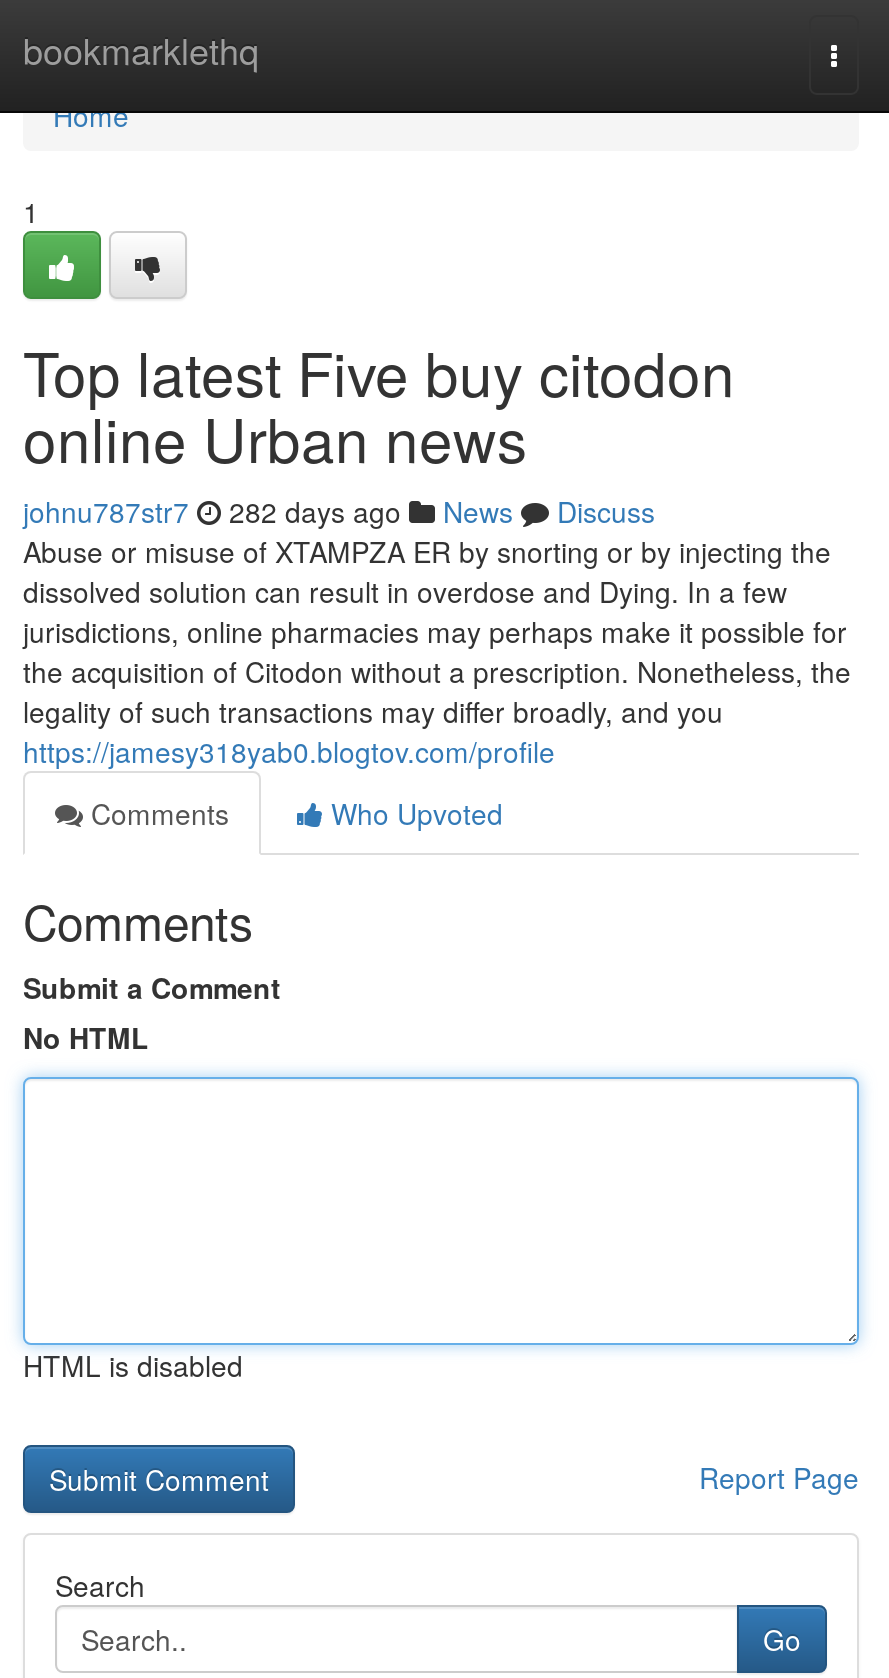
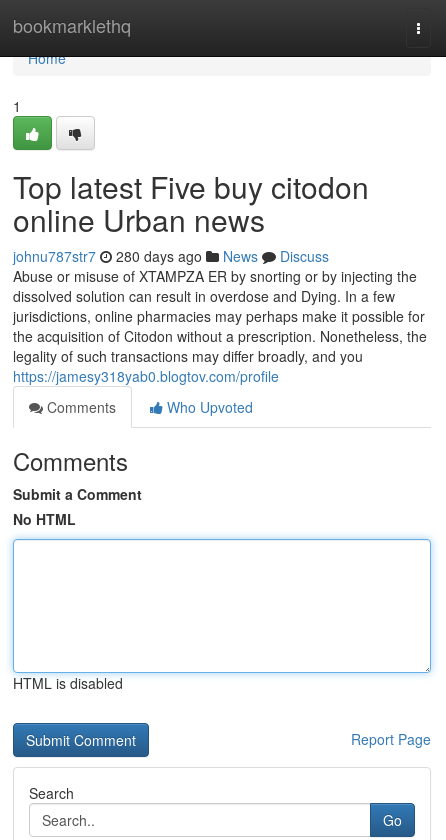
[23,491,655,531] johnu787str7 282 days ago News Discuss -> [13,246,329,266] johnu787str7 280 days ago News Discuss

